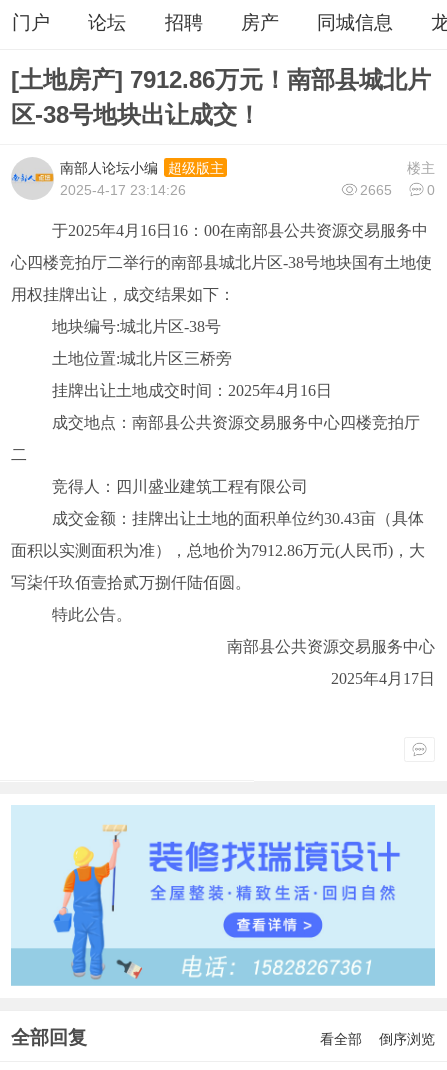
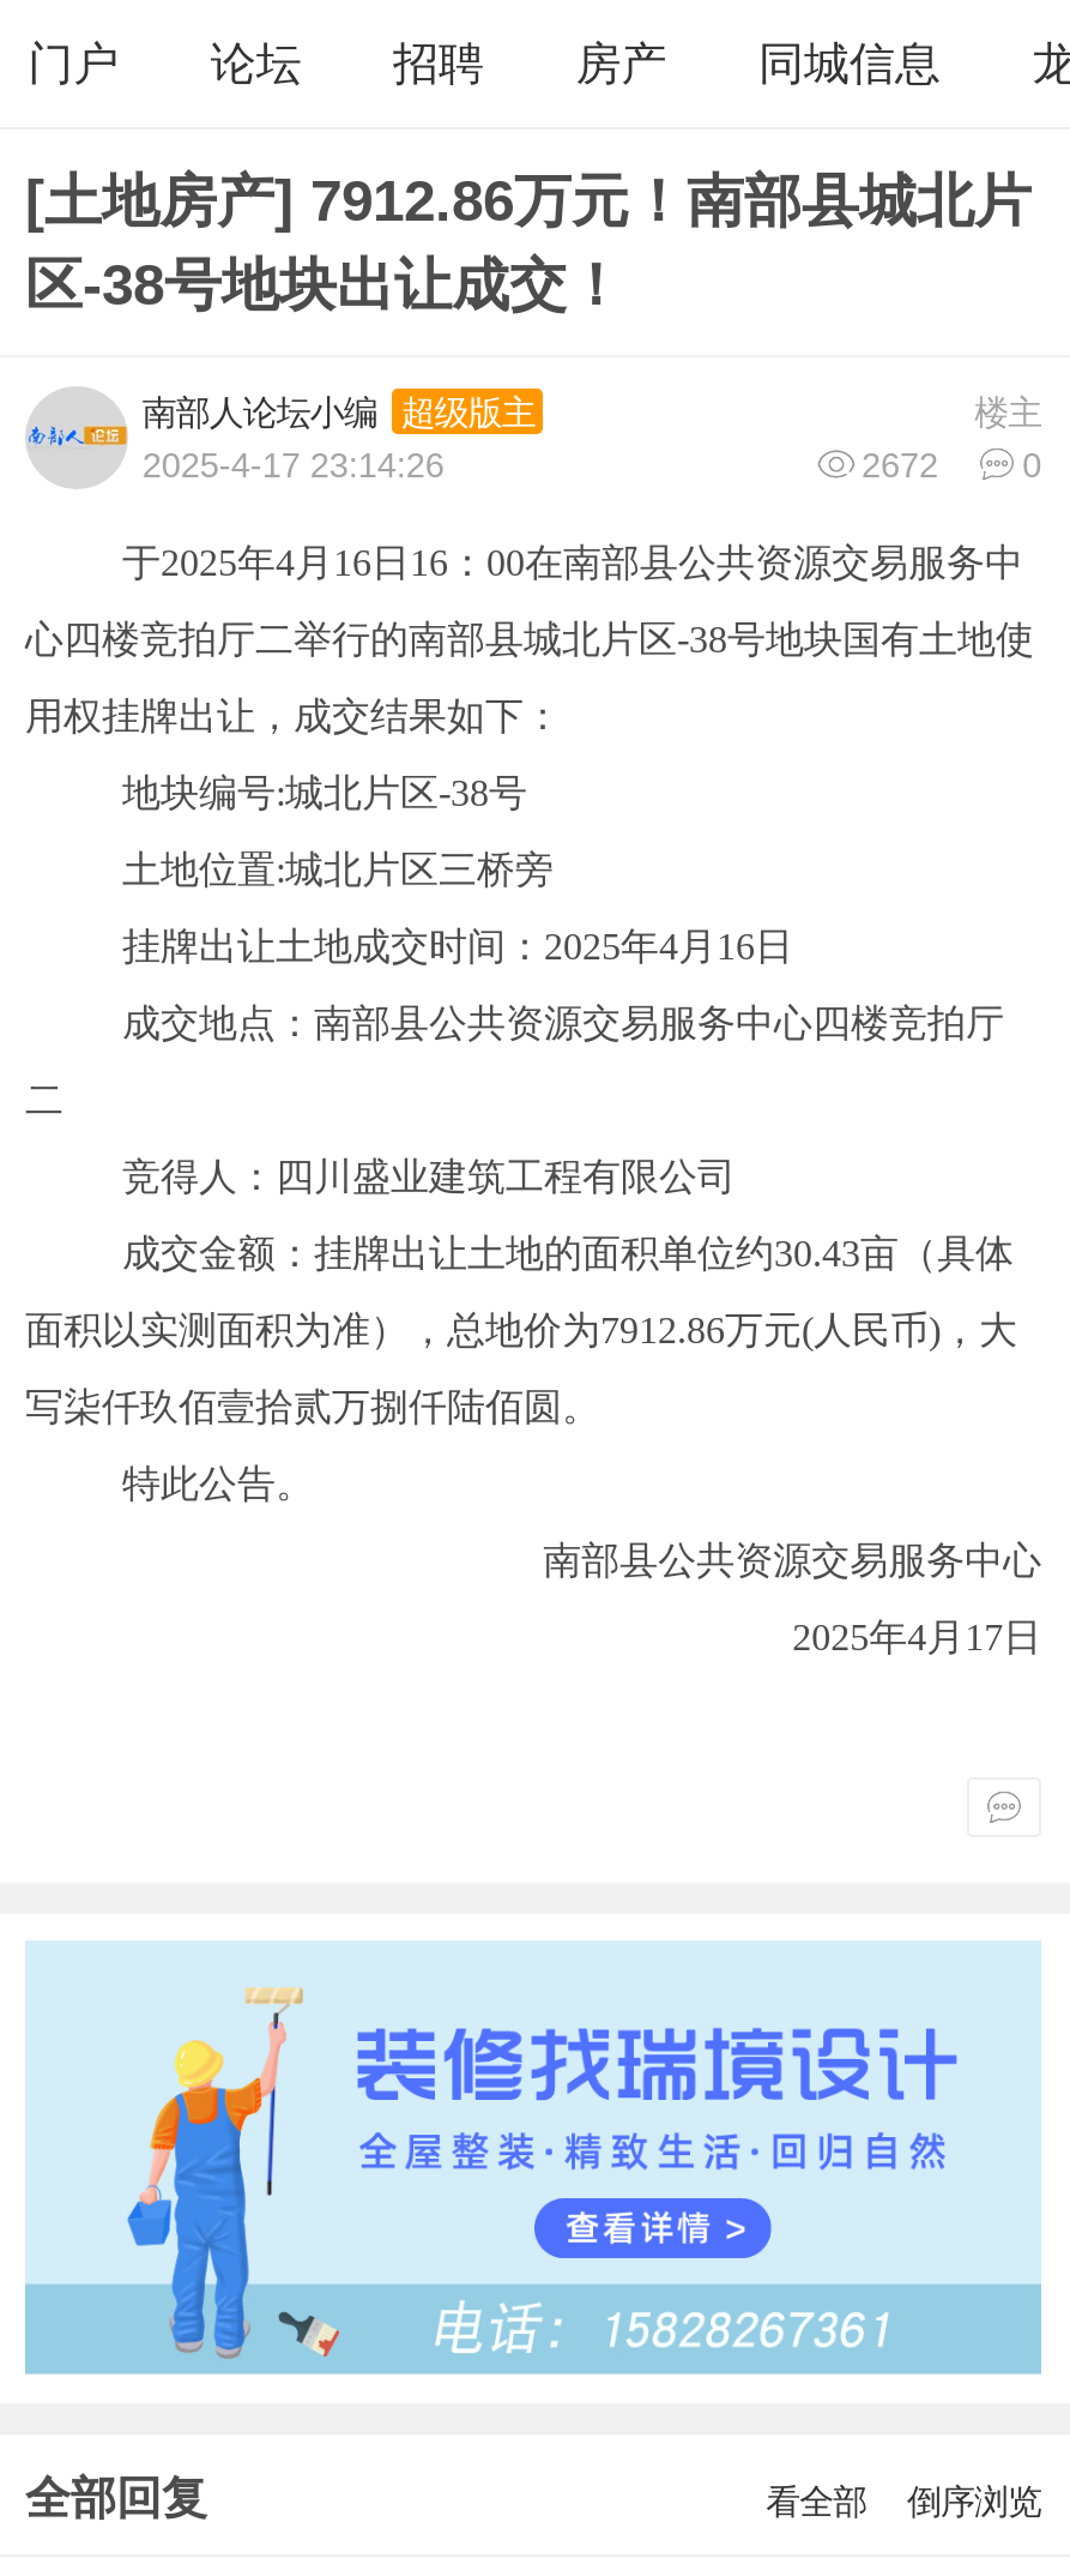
[360,182,435,198] 2665 0 -> [862,446,1041,484] 2672 0

